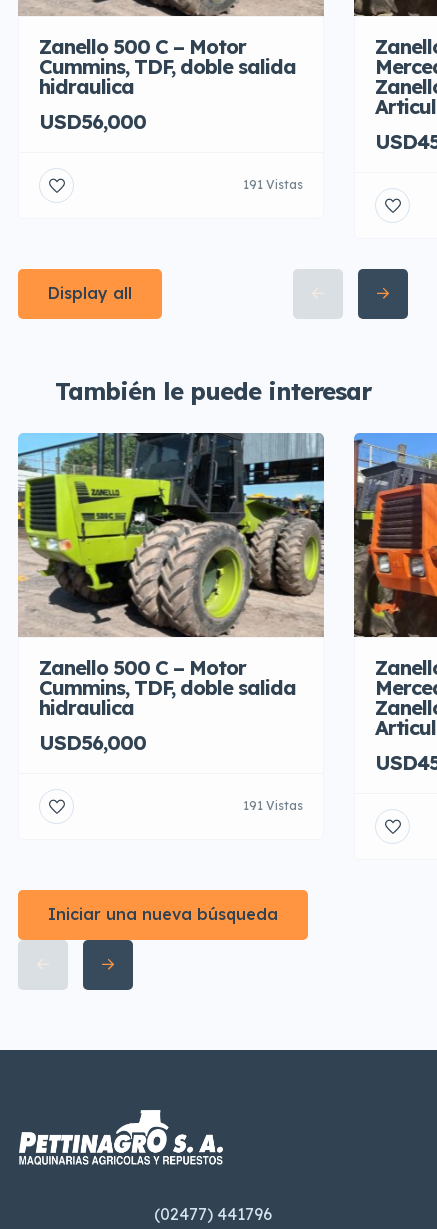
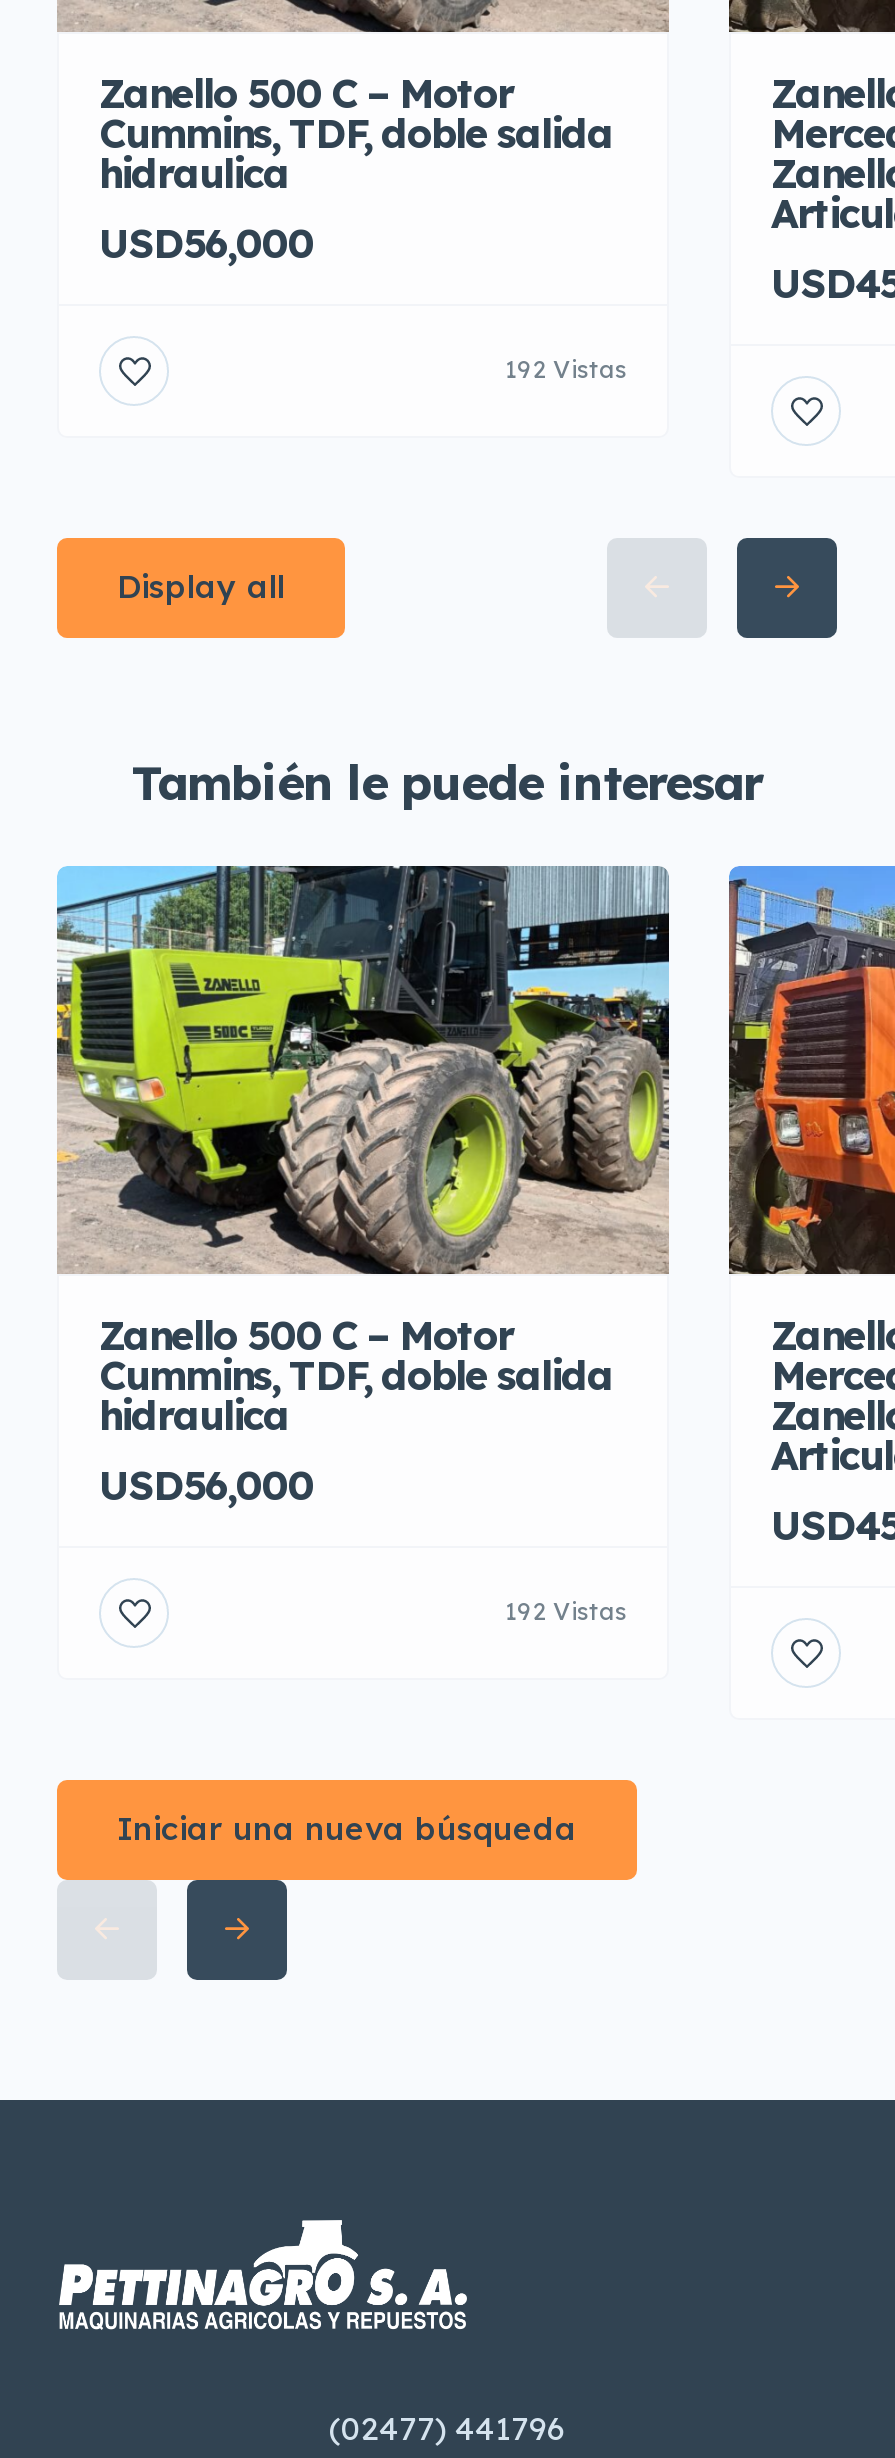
[243,177,303,192] 191 Vistas -> [505,354,627,384] 192 Vistas
[243,798,303,813] 191 Vistas -> [505,1596,627,1626] 192 Vistas

